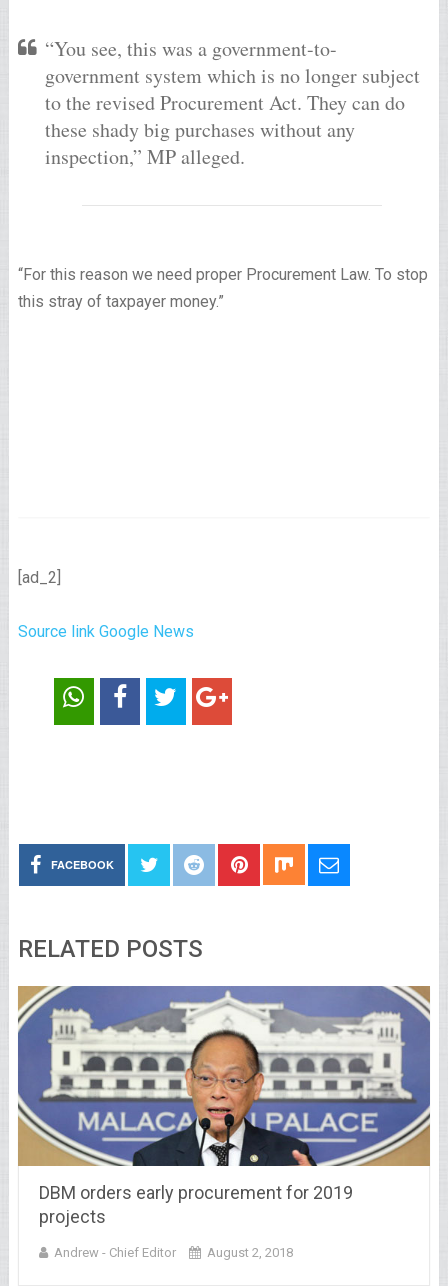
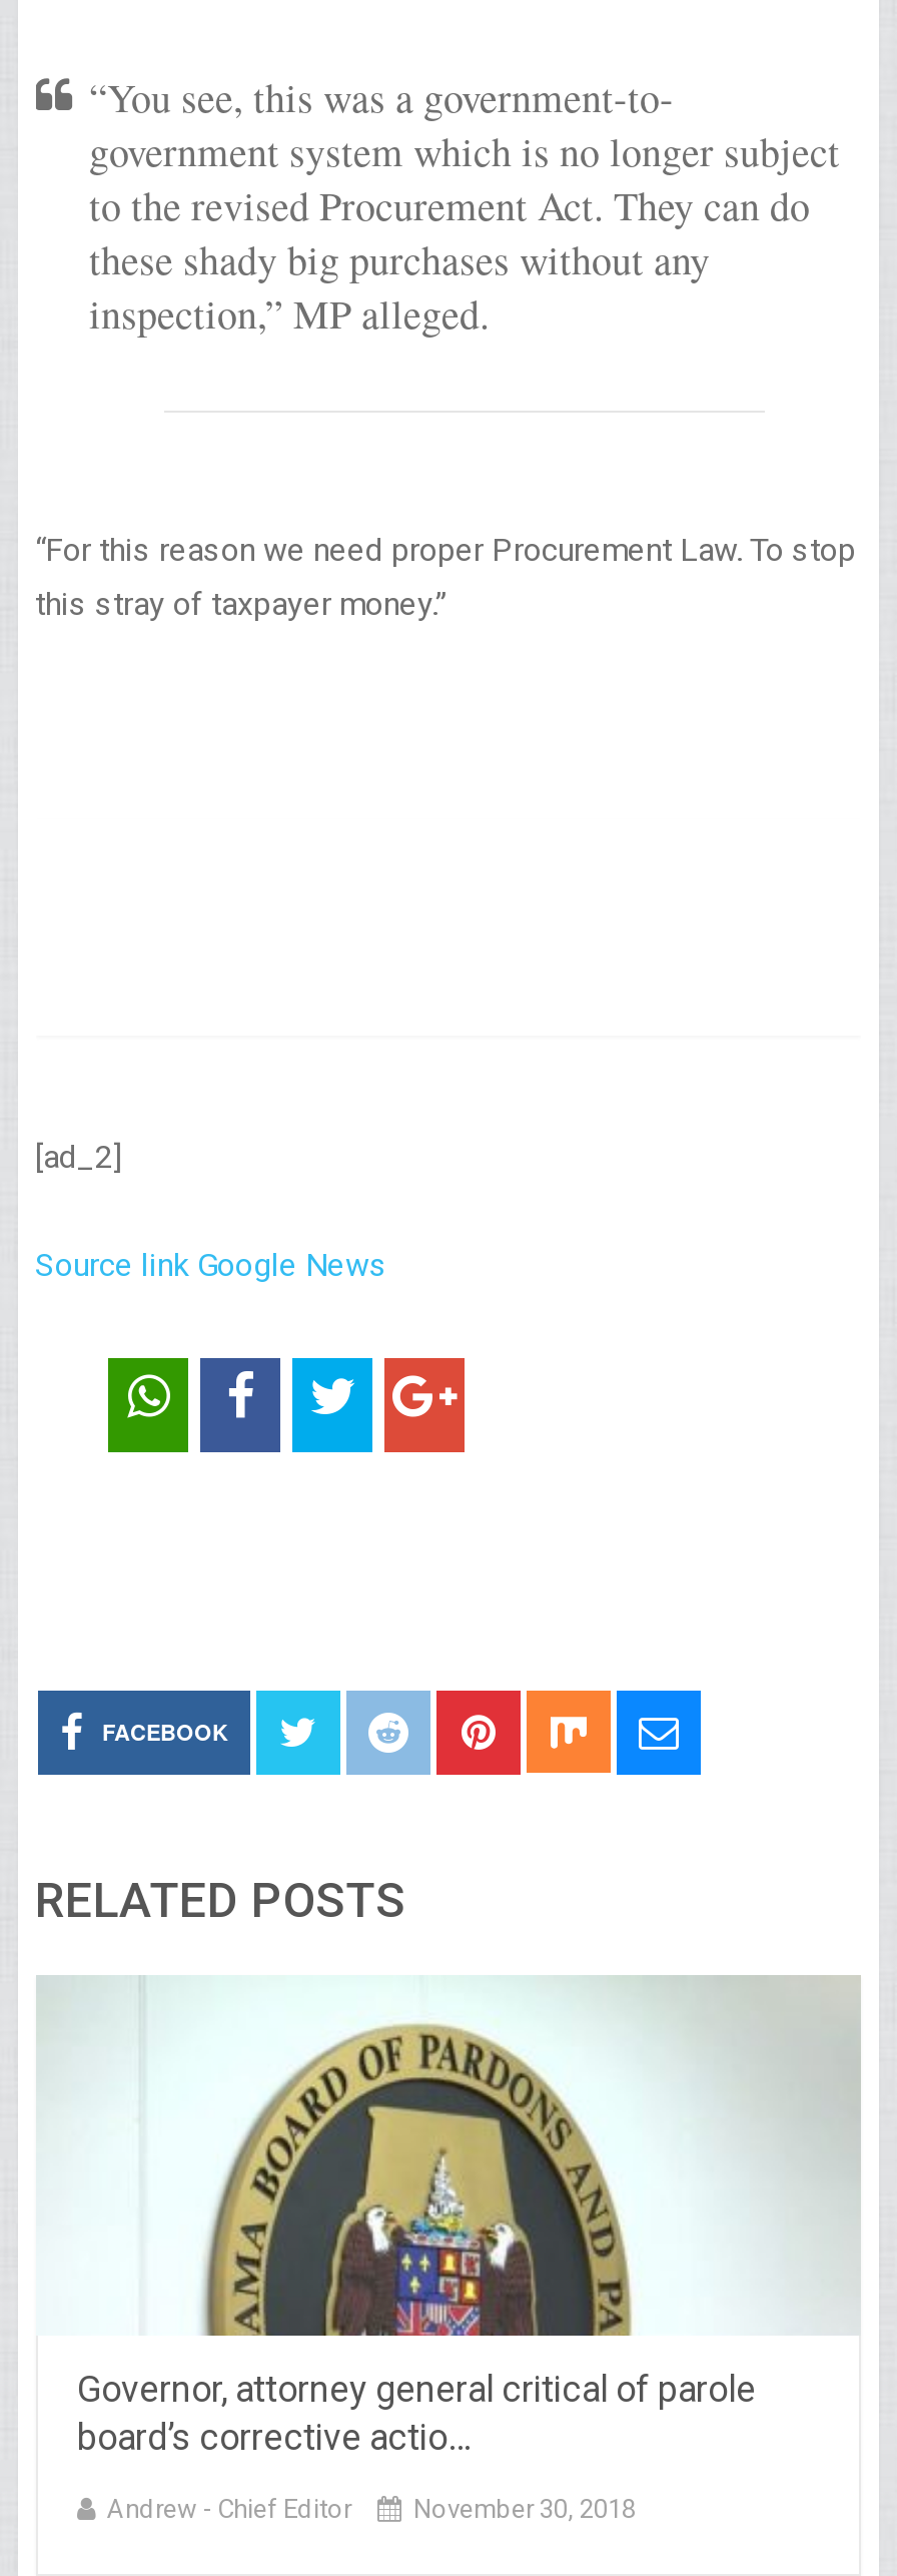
[17,985,431,1226] [image] | DBM orders early procurement for 2019 | projects -> [36,1975,861,2457] [image] | Governor, attorney general critical of parole | board’s corrective actio…
[206,1244,292,1259] August 2, 2018 -> [413,2493,636,2523] November 30, 2018

